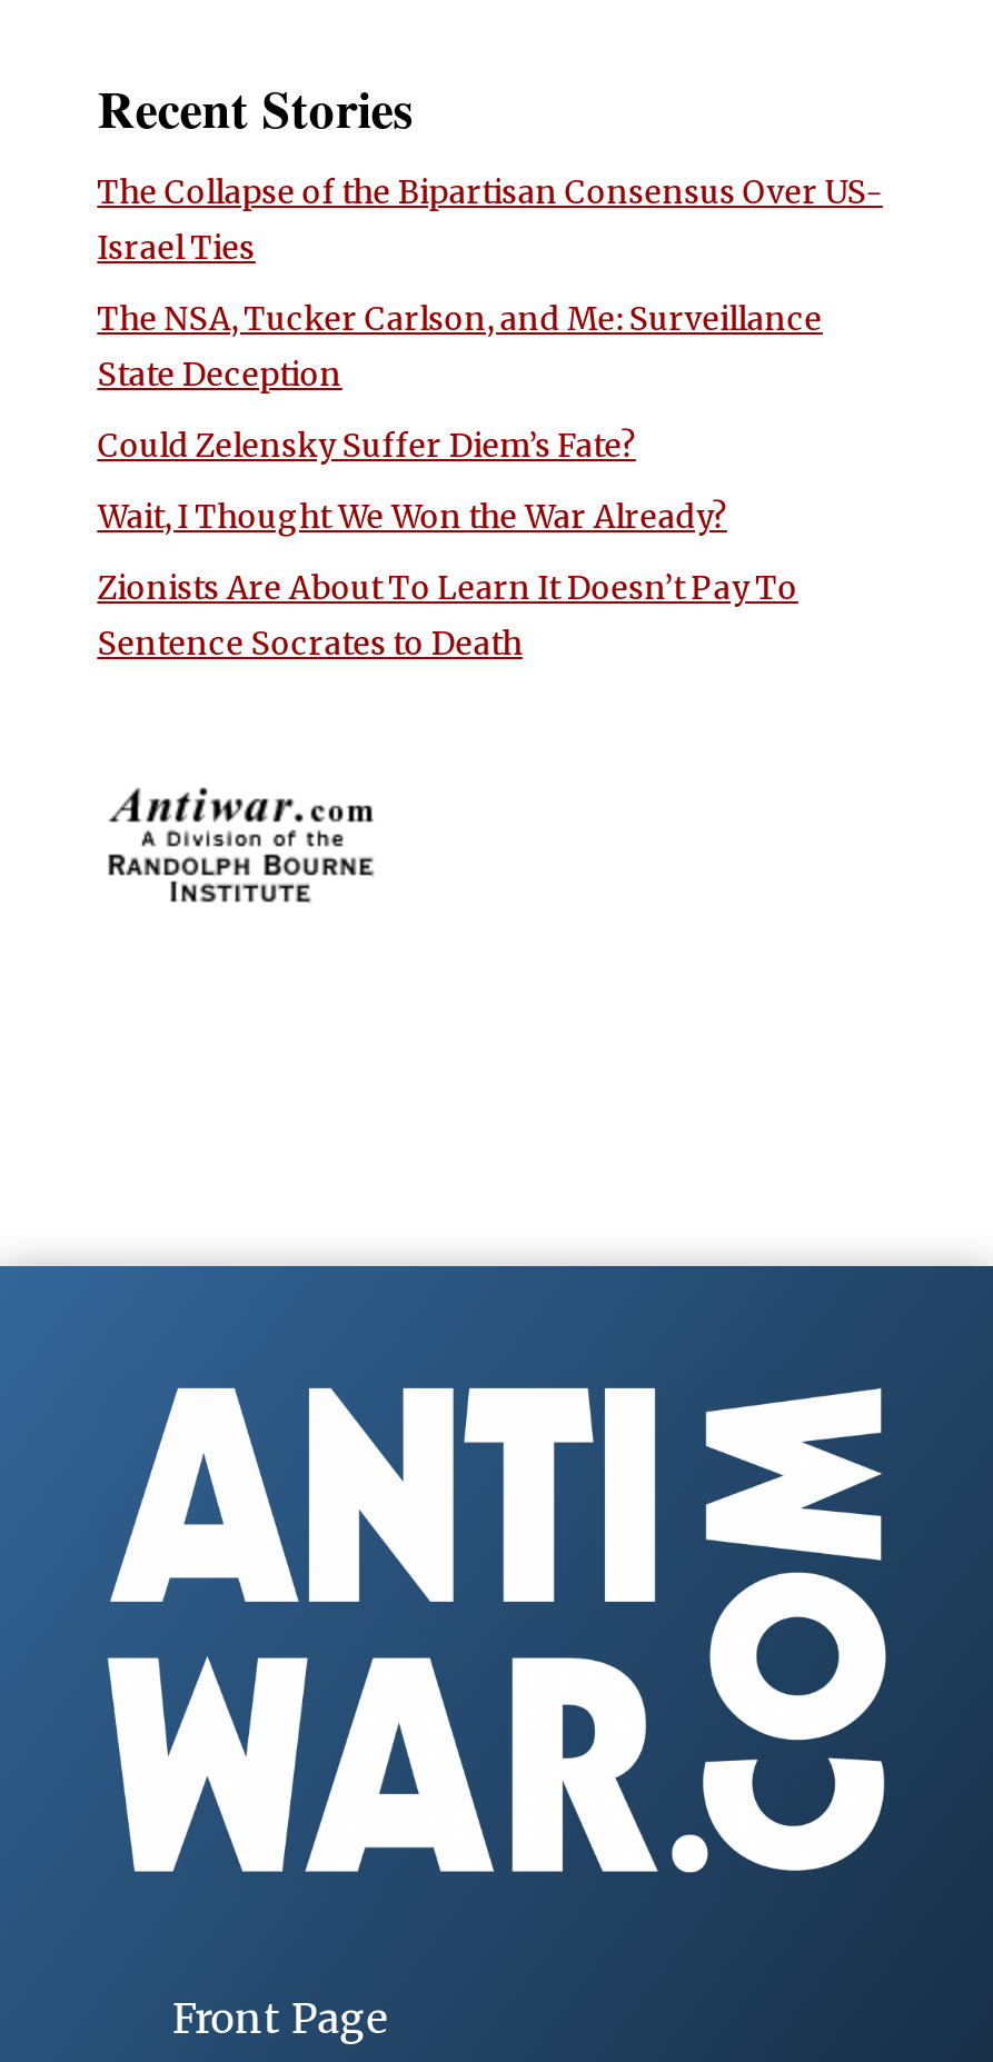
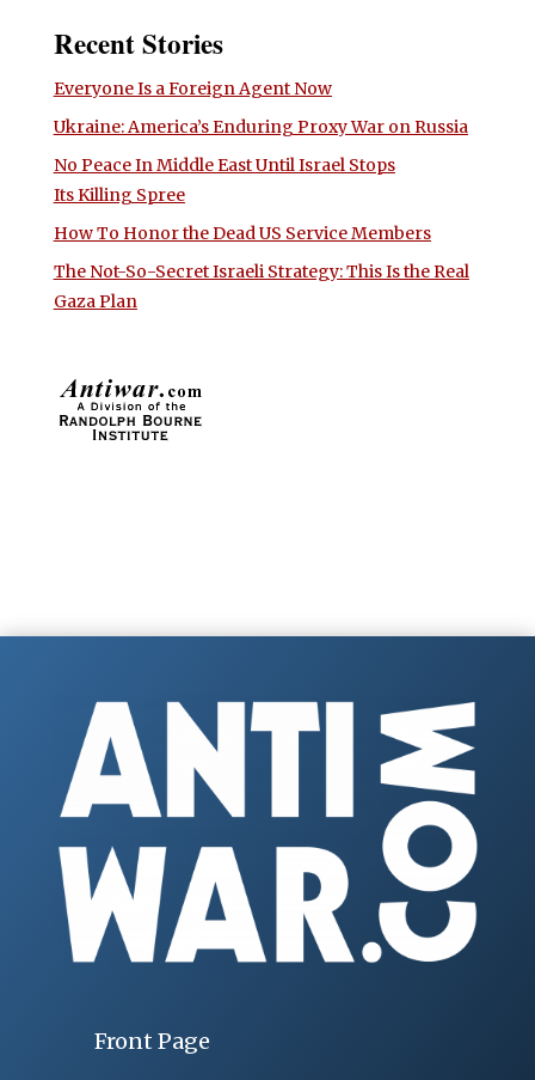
[97,172,882,267] The Collapse of the Bipartisan Consensus Over US- | Israel Ties -> [53,78,332,99] Everyone Is a Foreign Agent Now
[97,299,822,394] The NSA, Tucker Carlson, and Me: Surveillance | State Deception -> [53,116,468,137] Ukraine: America’s Enduring Proxy War on Russia
[97,425,636,465] Could Zelensky Suffer Diem’s Fate? -> [53,154,395,205] No Peace In Middle East Until Israel Stops | Its Killing Spree
[97,496,727,536] Wait, I Thought We Won the War Already? -> [53,222,431,244] How To Honor the Dead US Service Members
[97,568,798,663] Zionists Are About To Learn It Doesn’t Pay To | Sentence Socrates to Death -> [53,260,469,312] The Not-So-Secret Israeli Strategy: This Is the Real | Gaza Plan

